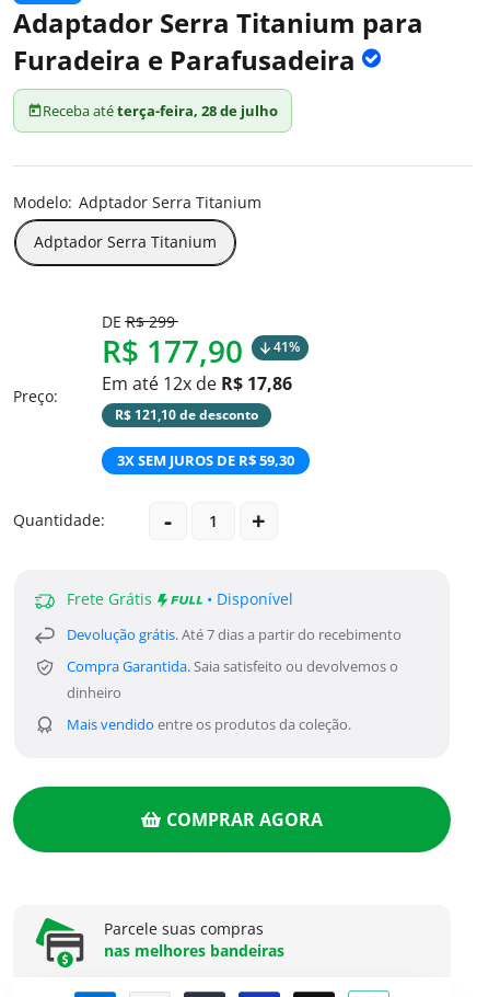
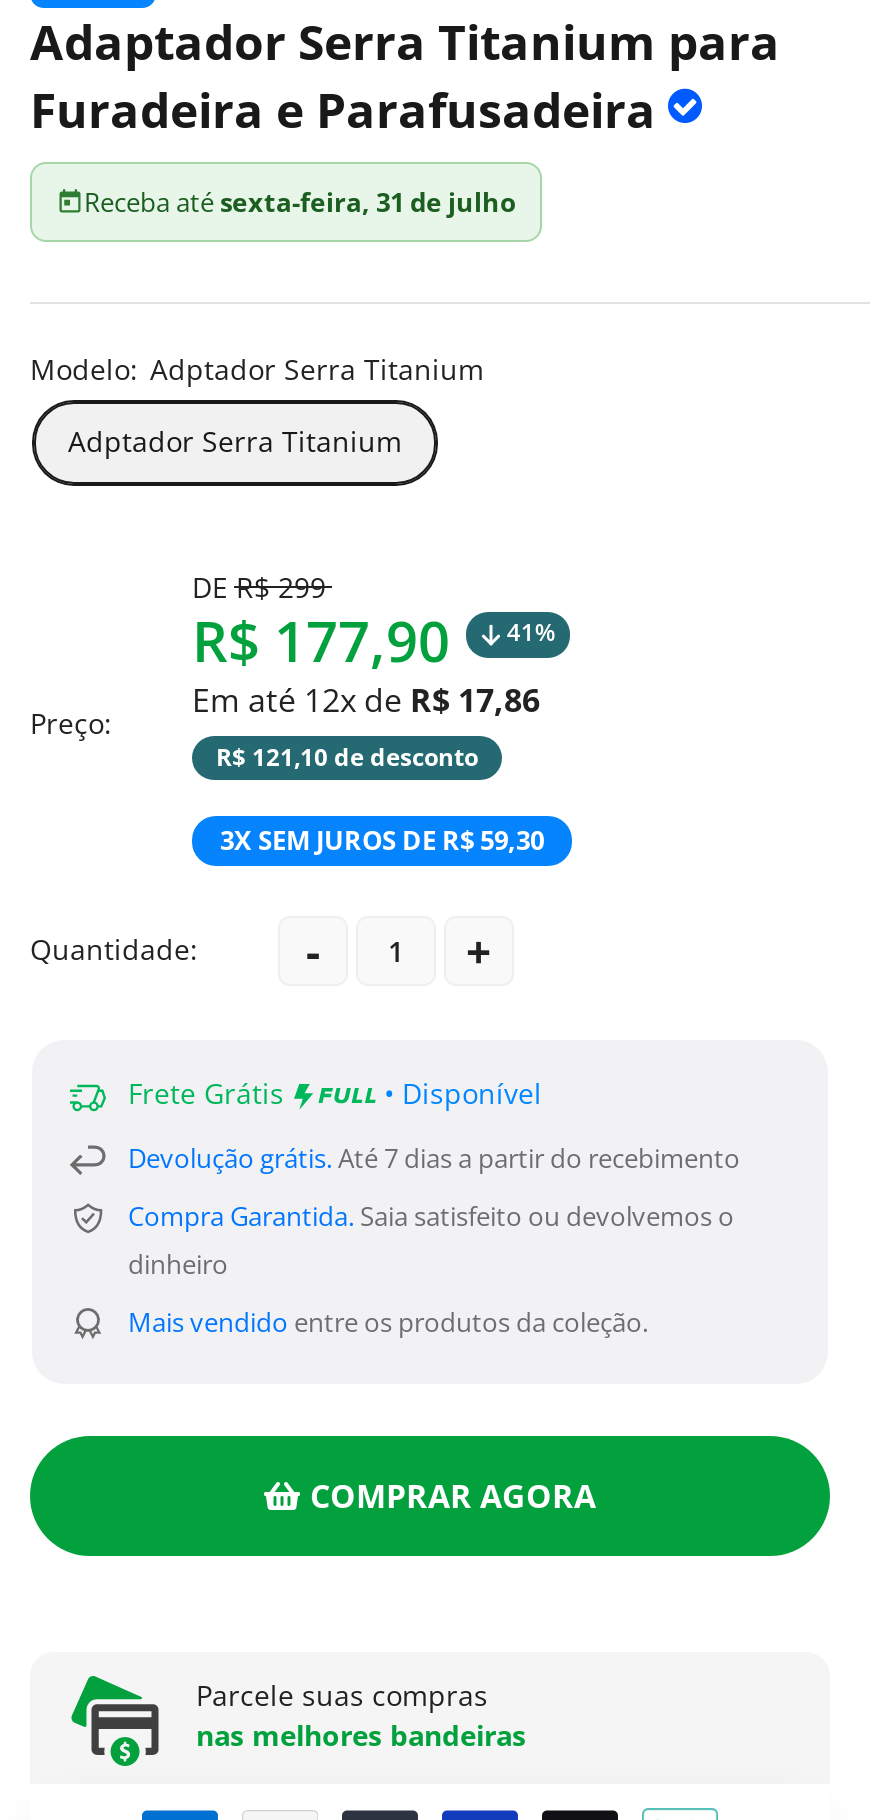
[43,100,278,120] Receba até terça-feira, 28 de julho -> [84,183,516,219] Receba até sexta-feira, 31 de julho

